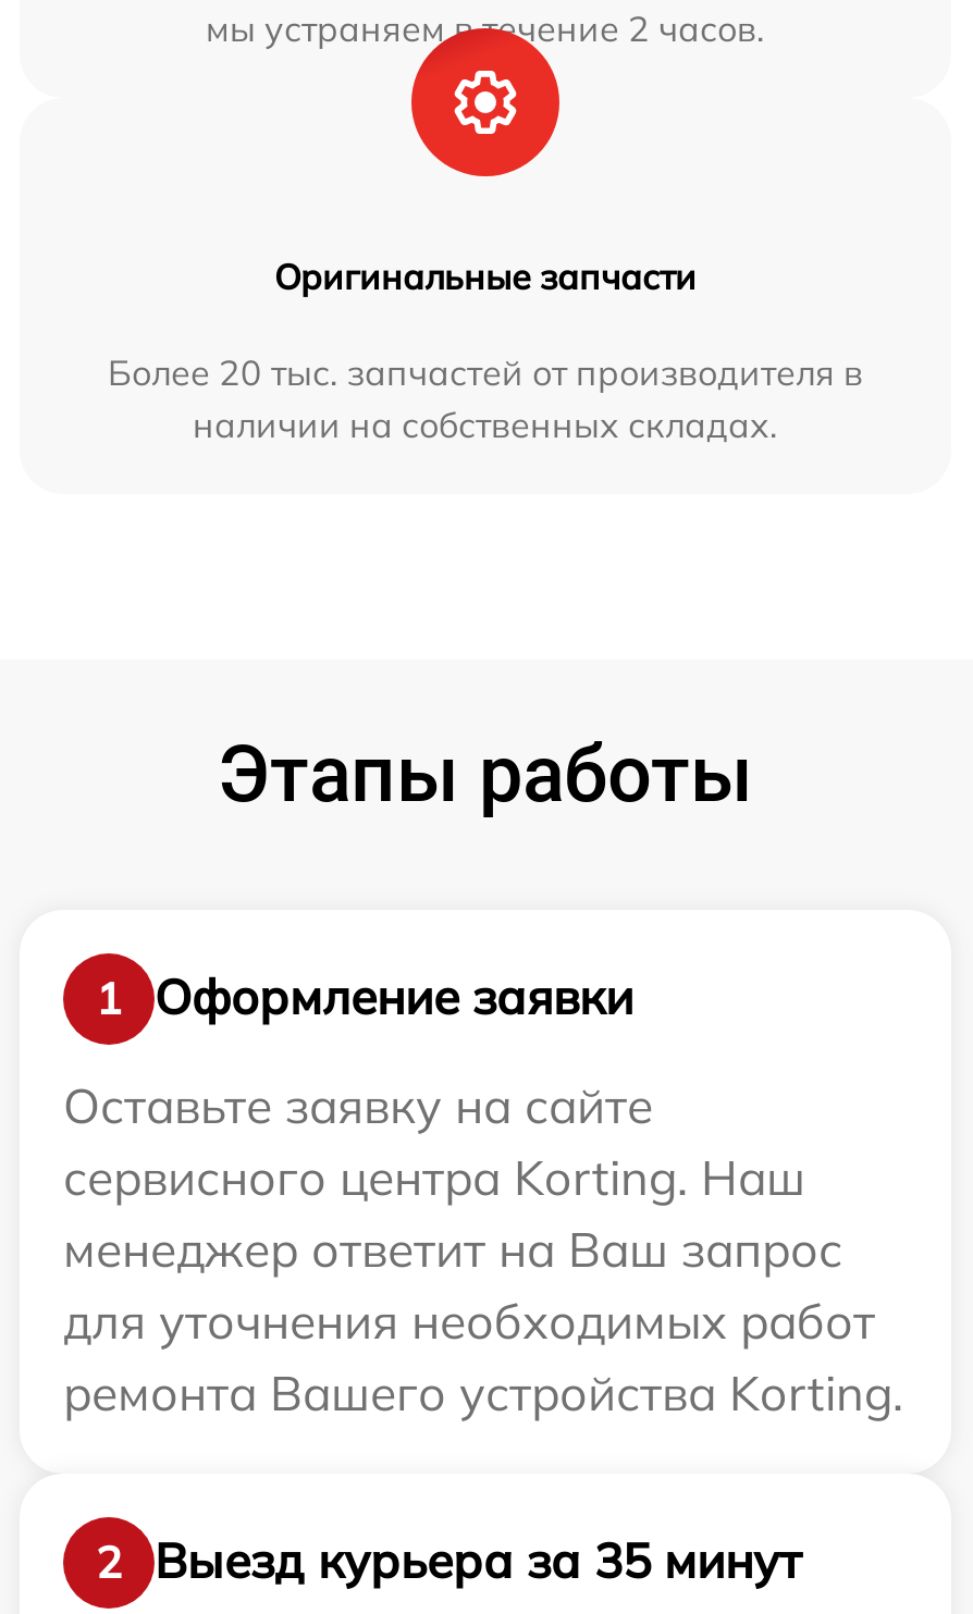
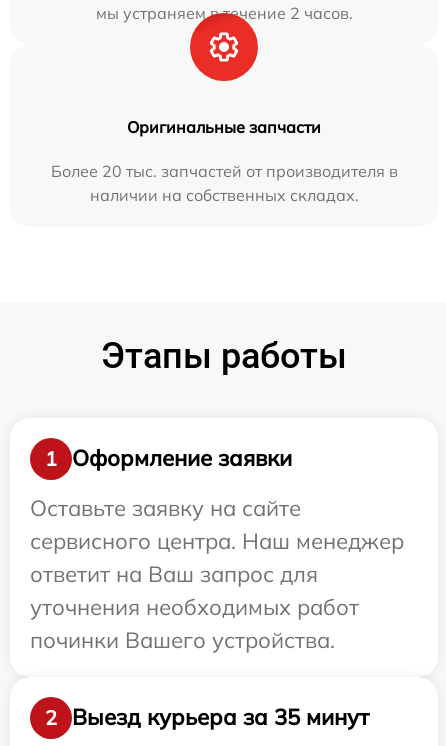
[63,1147,903,1423] сервисного центра Korting. Наш | менеджер ответит на Ваш запрос | для уточнения необходимых работ | ремонта Вашего устройства Korting. -> [30,527,404,654] сервисного центра. Наш менеджер | ответит на Ваш запрос для | уточнения необходимых работ | починки Вашего устройства.

